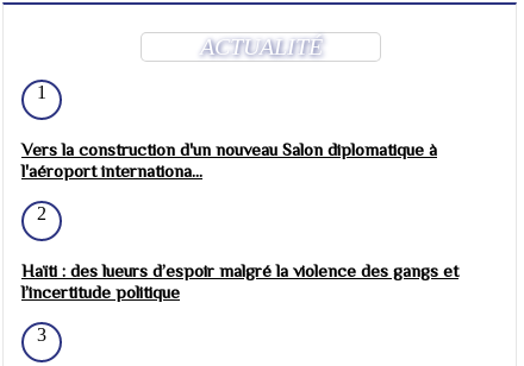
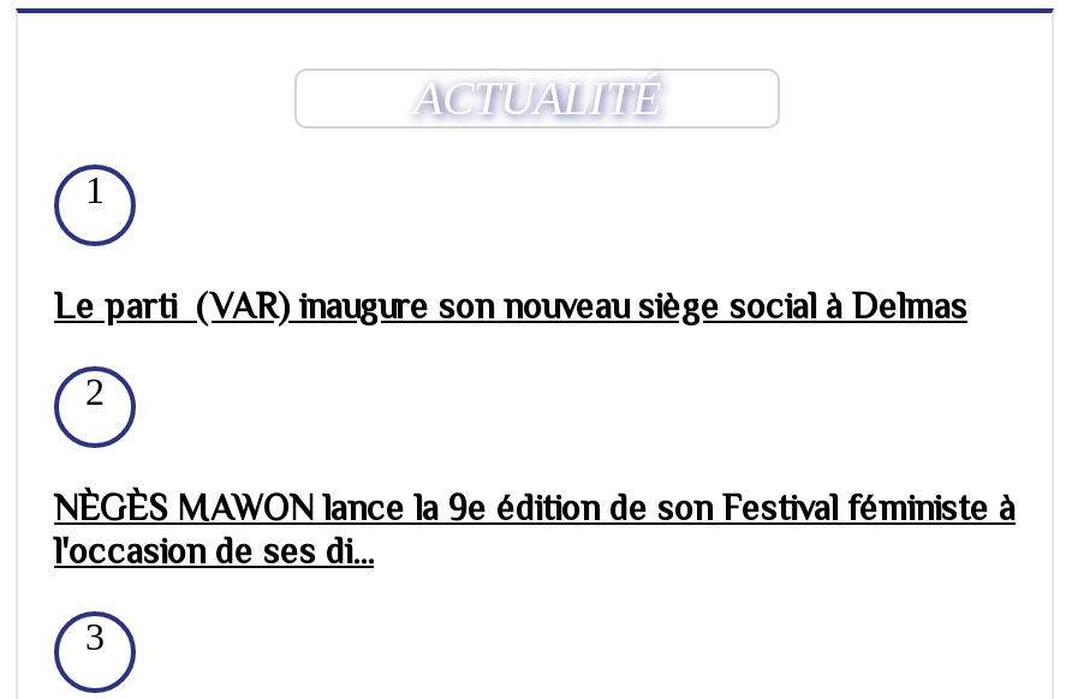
[21,139,437,181] Vers la construction d'un nouveau Salon diplomatique à | l'aéroport internationa... -> [54,285,967,326] Le parti (VAR) inaugure son nouveau siège social à Delmas
[21,260,458,302] Haïti : des lueurs d’espoir malgré la violence des gangs et | l’incertitude politique -> [54,487,1016,571] NÈGÈS MAWON lance la 9e édition de son Festival féministe à | l'occasion de ses di...

